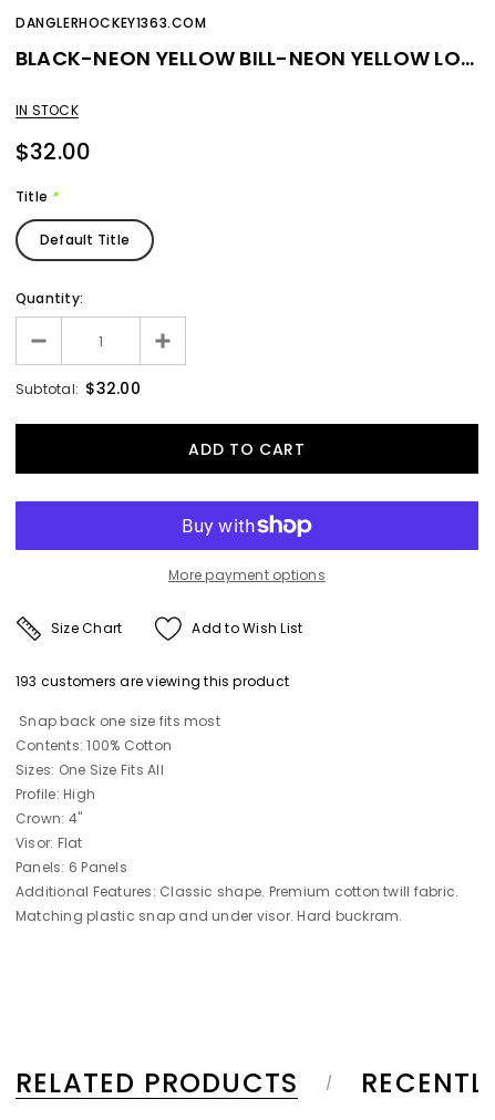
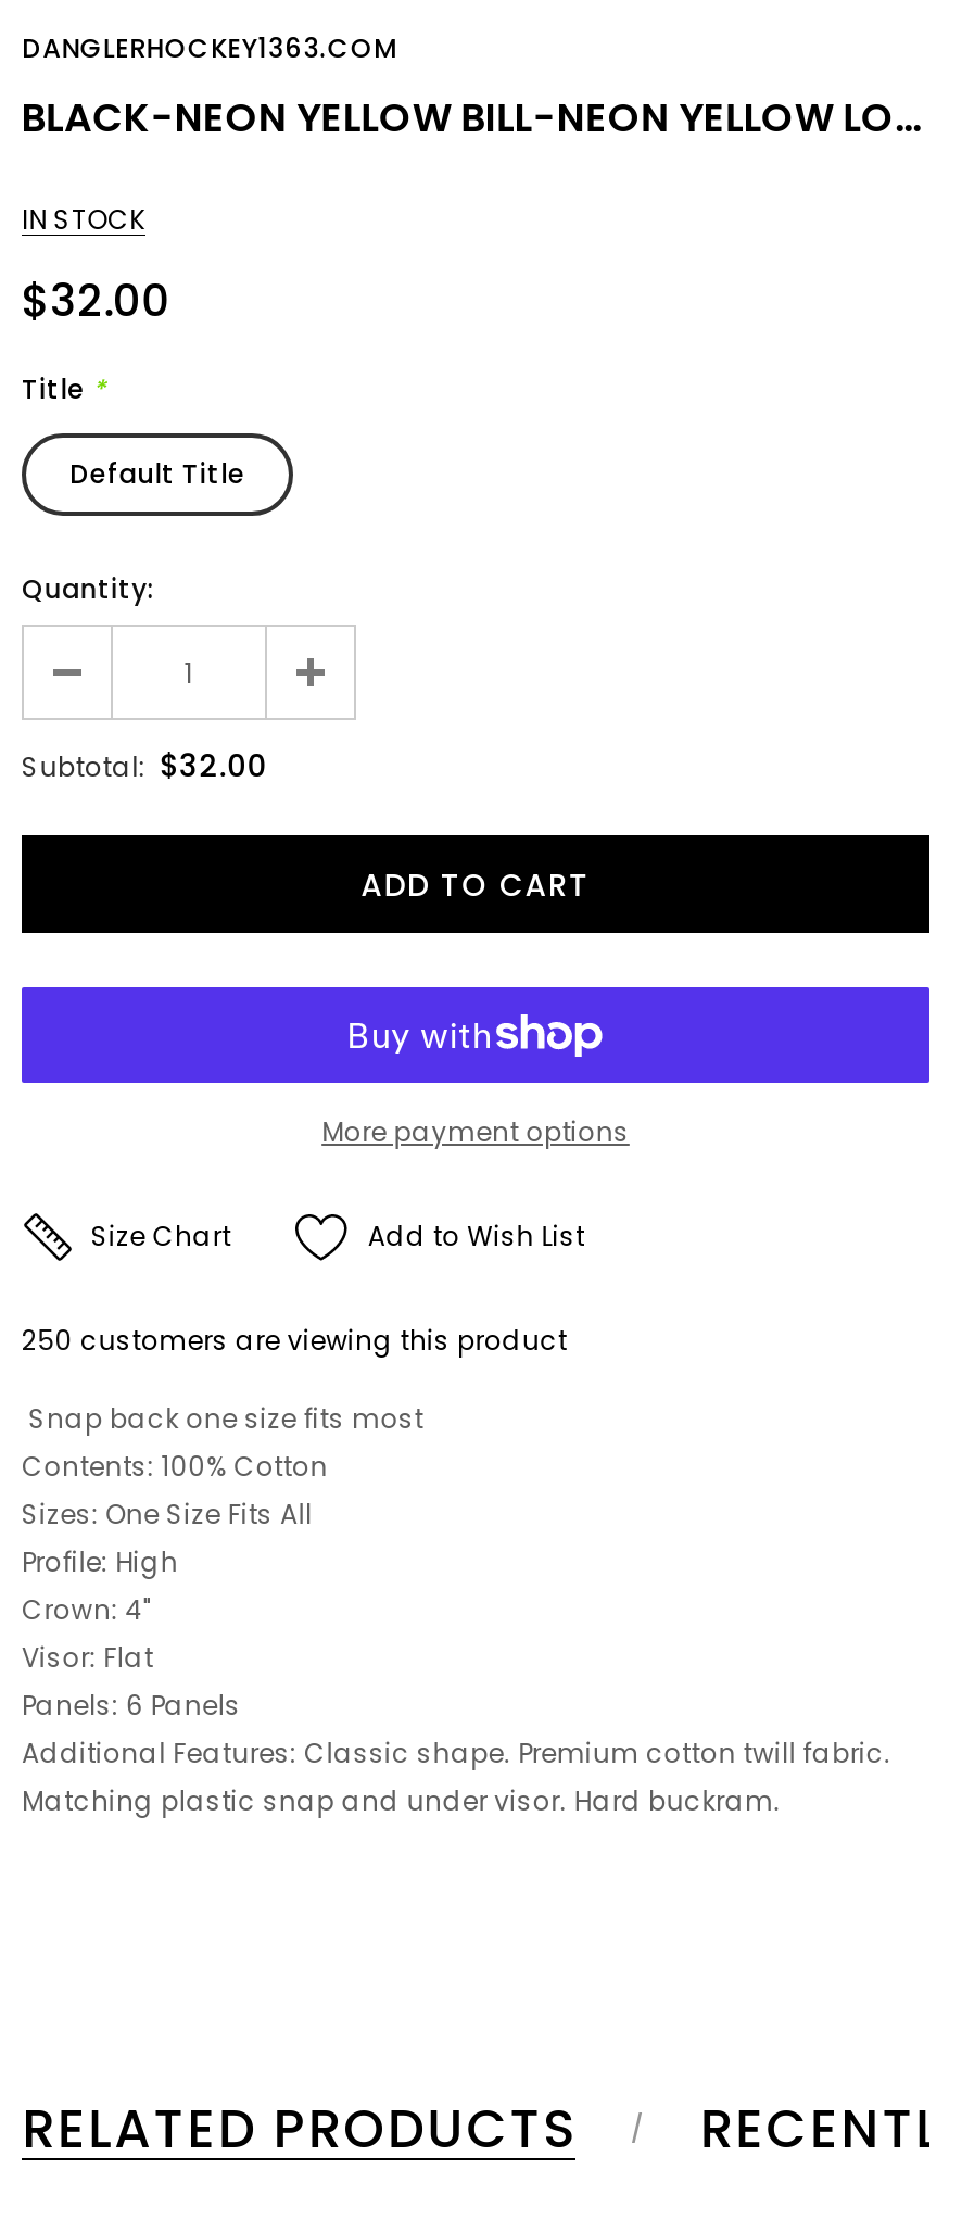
[16,672,289,691] 193 customers are viewing this product -> [22,1322,567,1359] 250 customers are viewing this product

